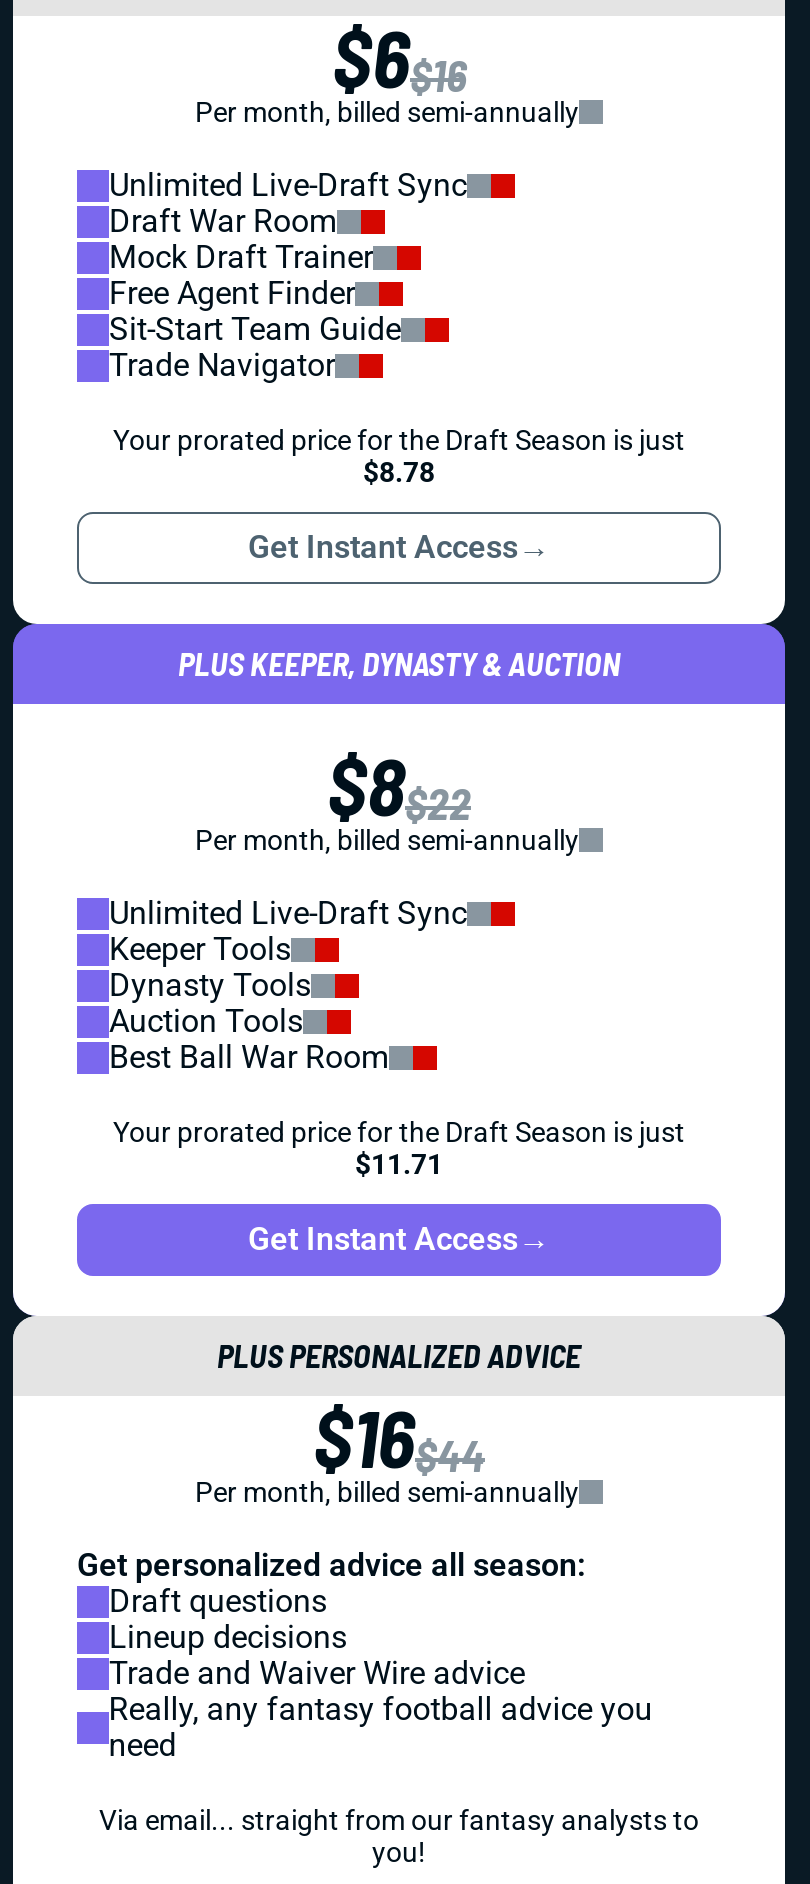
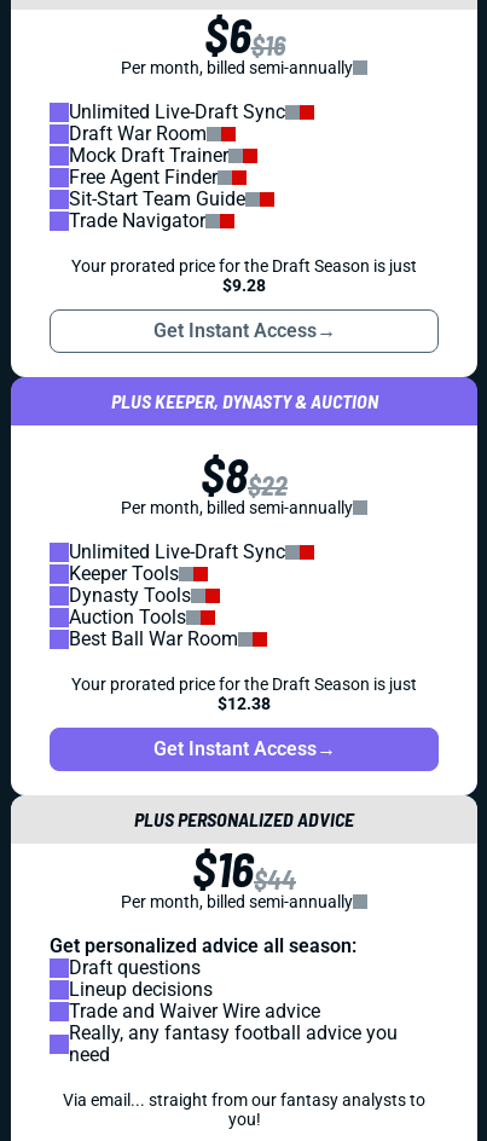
[363,456,435,488] $8.78 -> [222,276,266,295] $9.28
[355,1148,443,1180] $11.71 -> [218,694,271,713] $12.38

